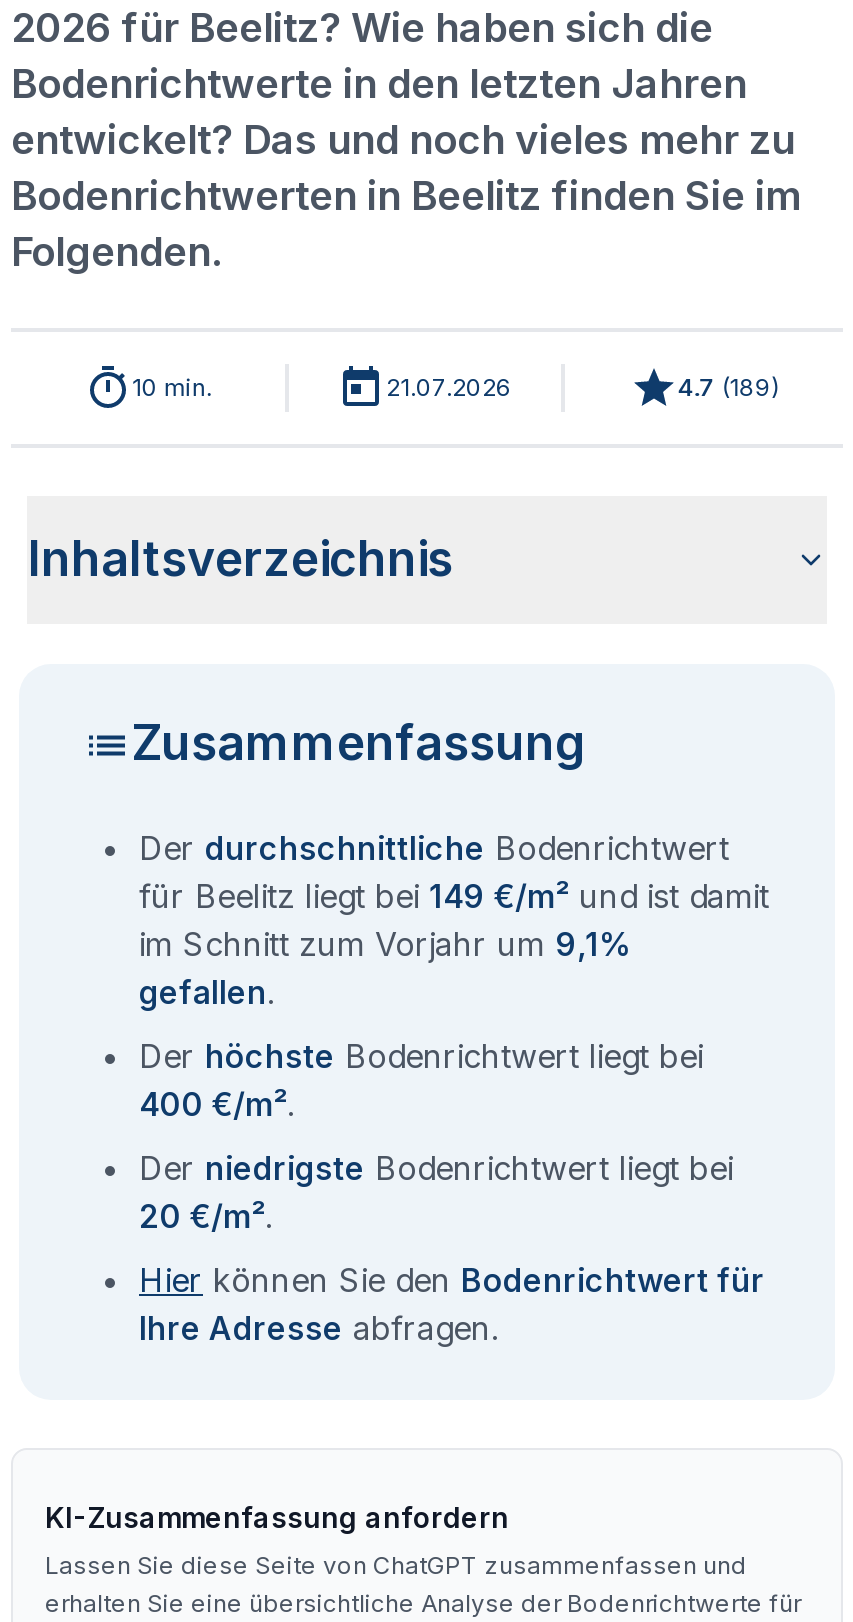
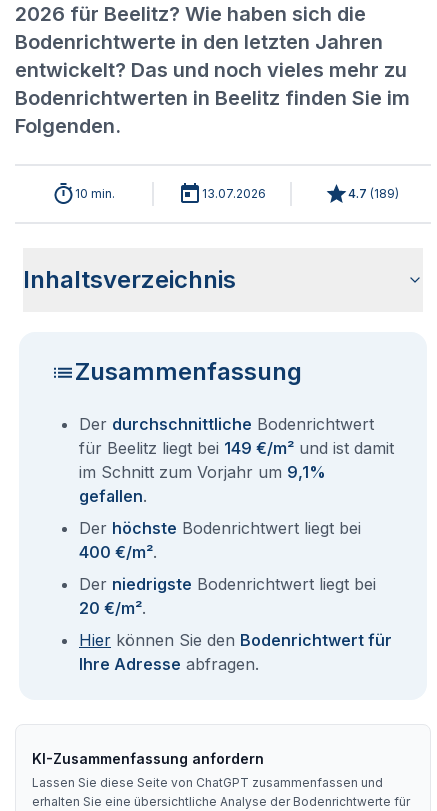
[386,372,512,402] 21.07.2026 -> [202,186,266,201] 13.07.2026

